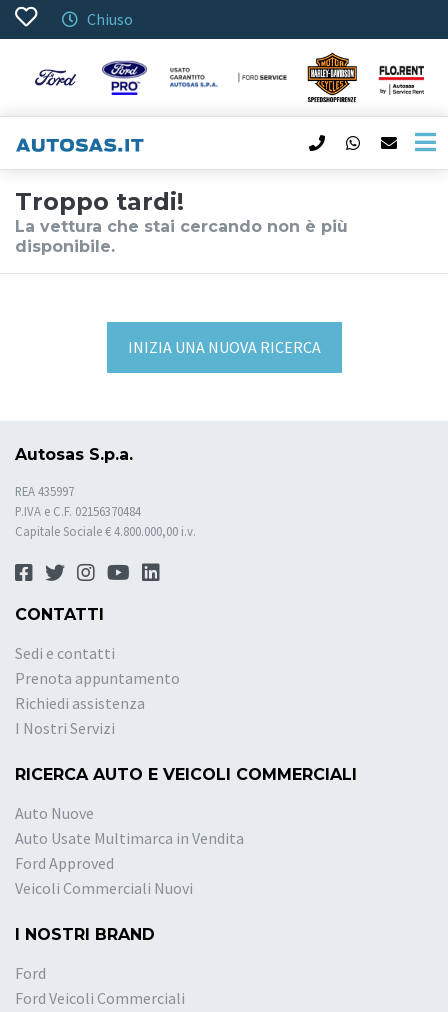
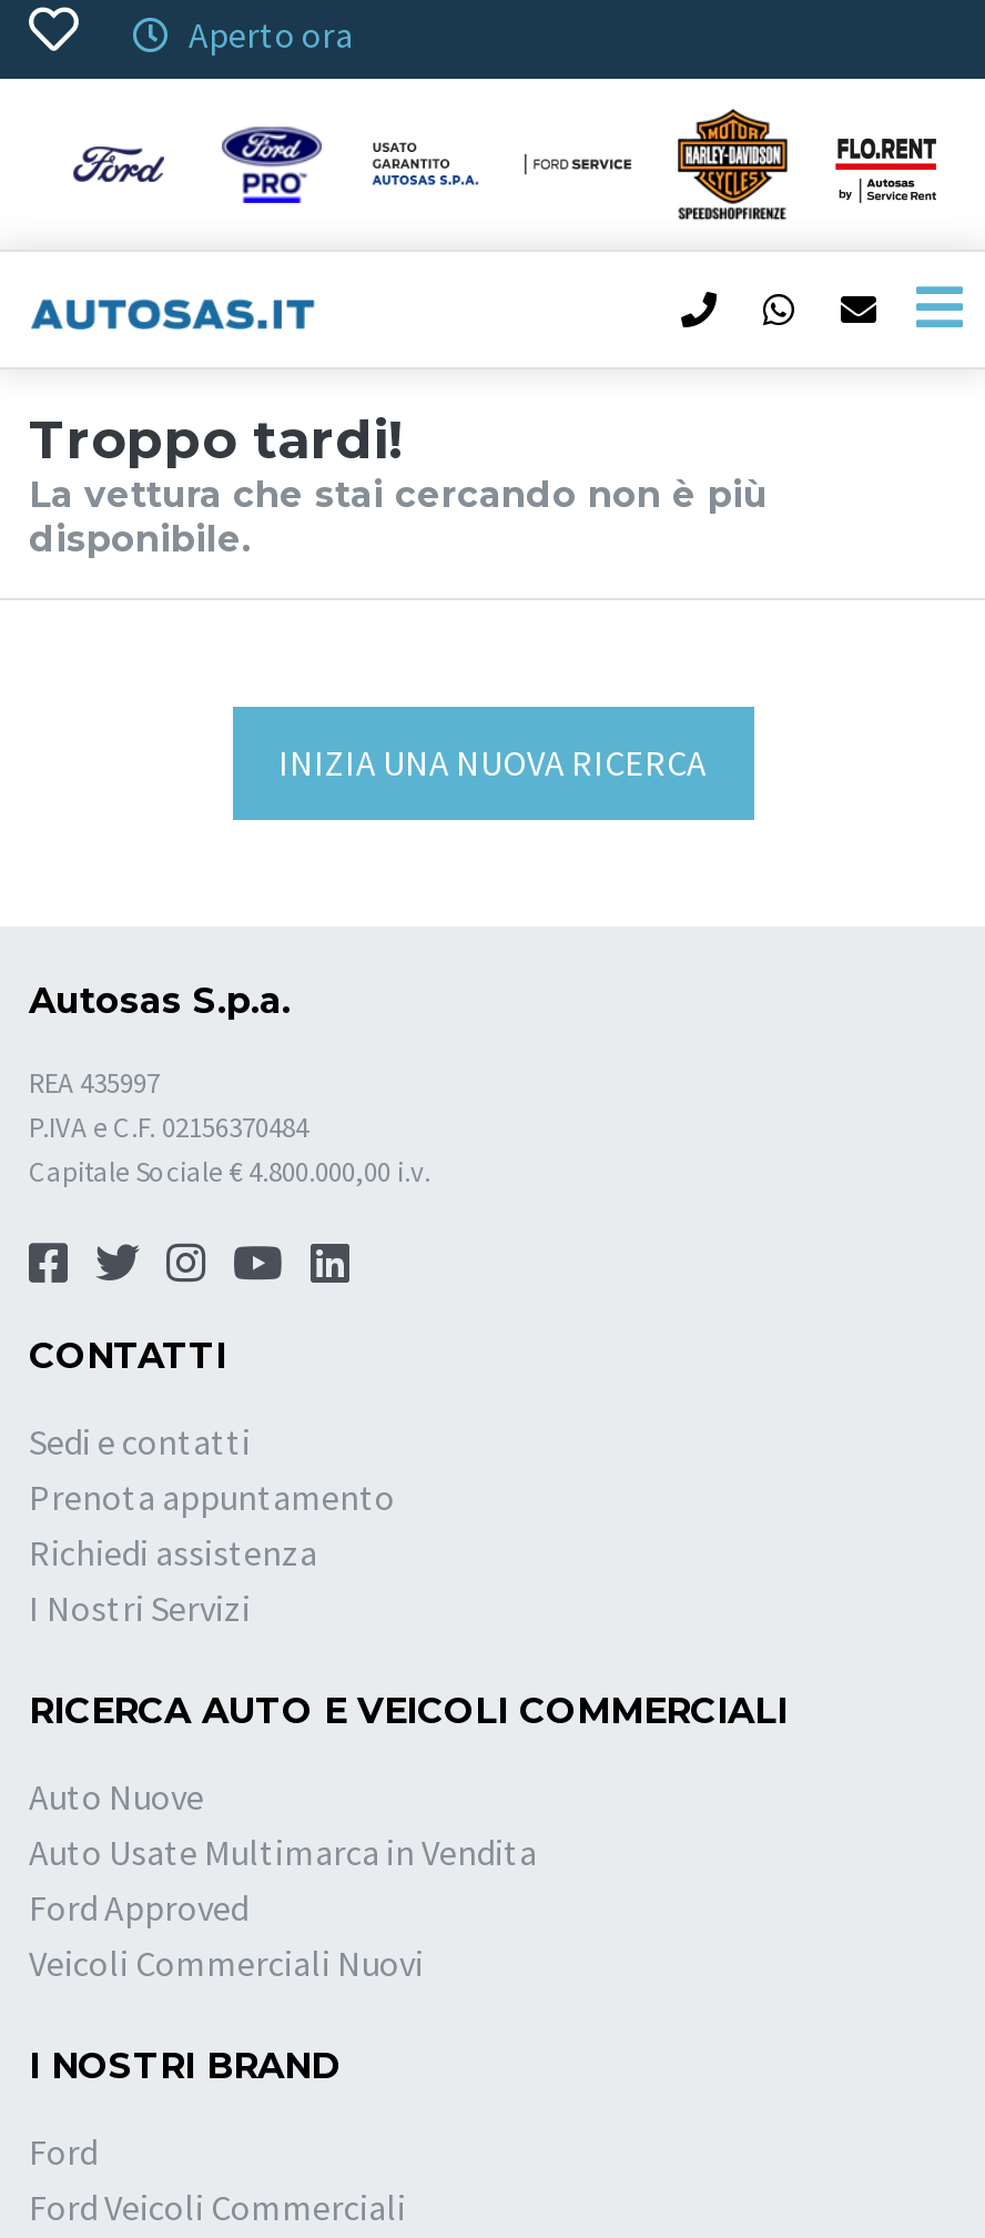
[84,9,133,29] Chiuso -> [182,12,353,57] Aperto ora

